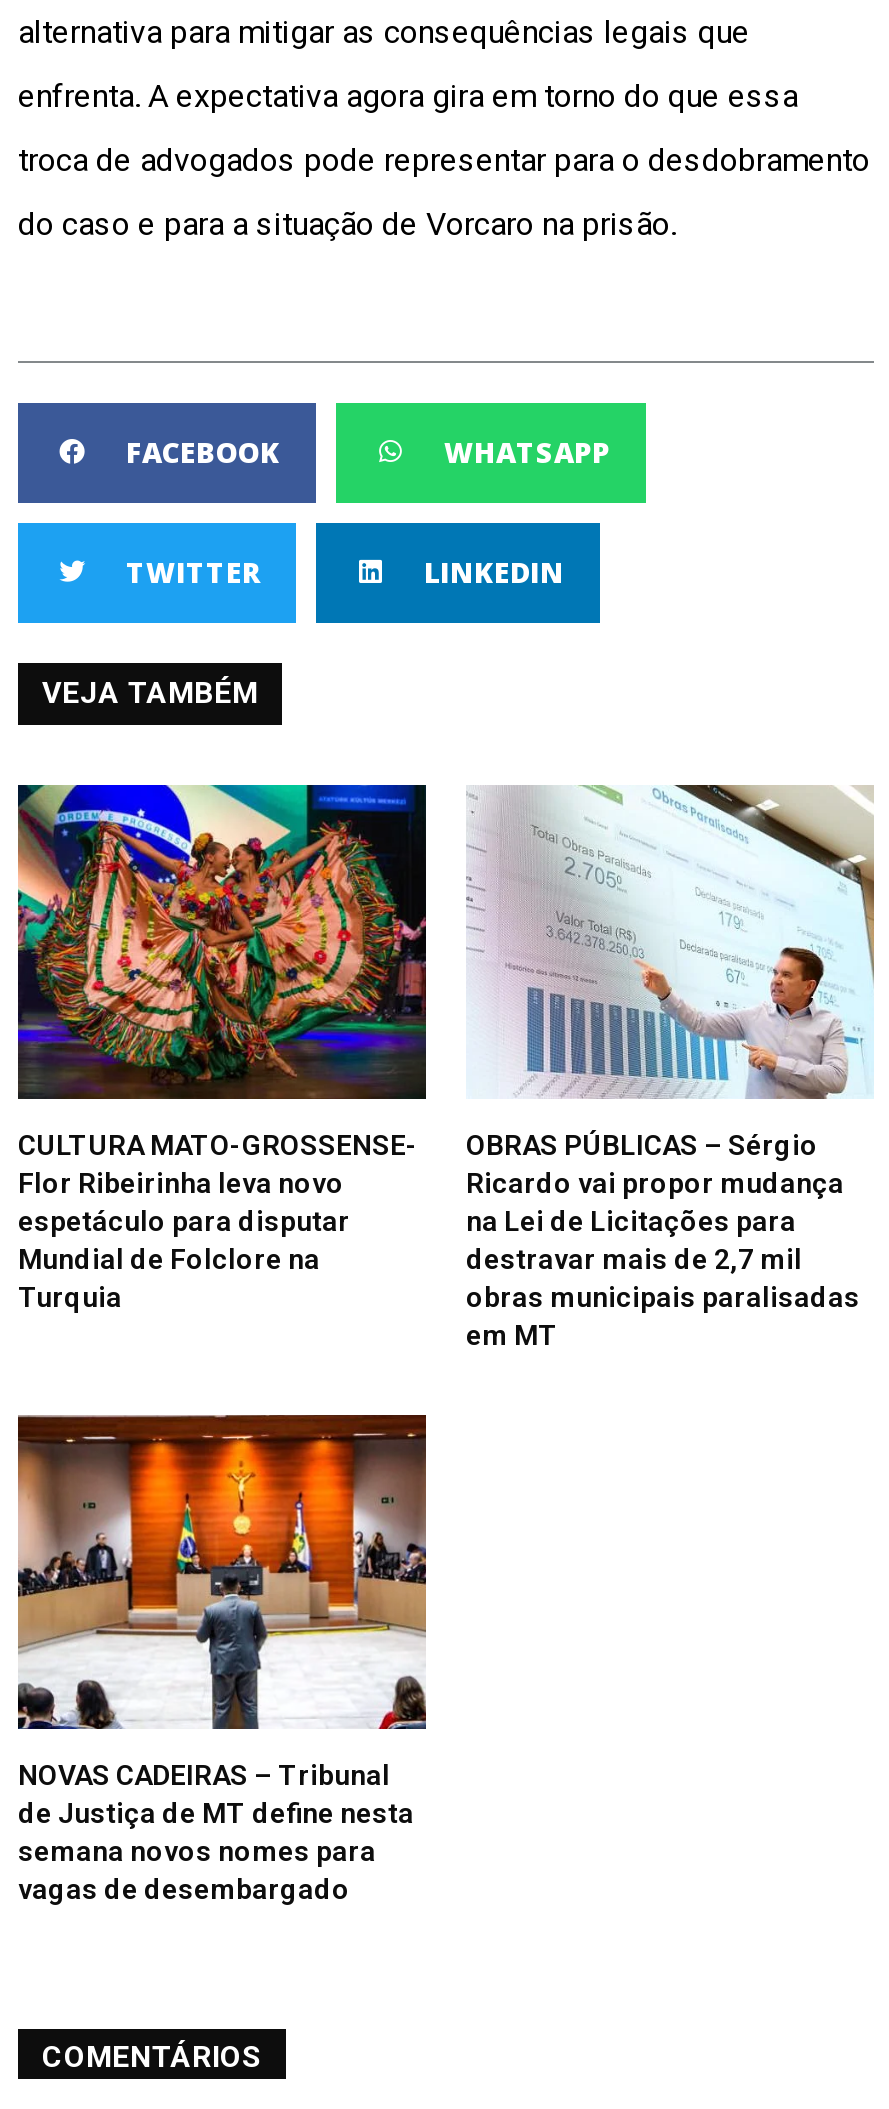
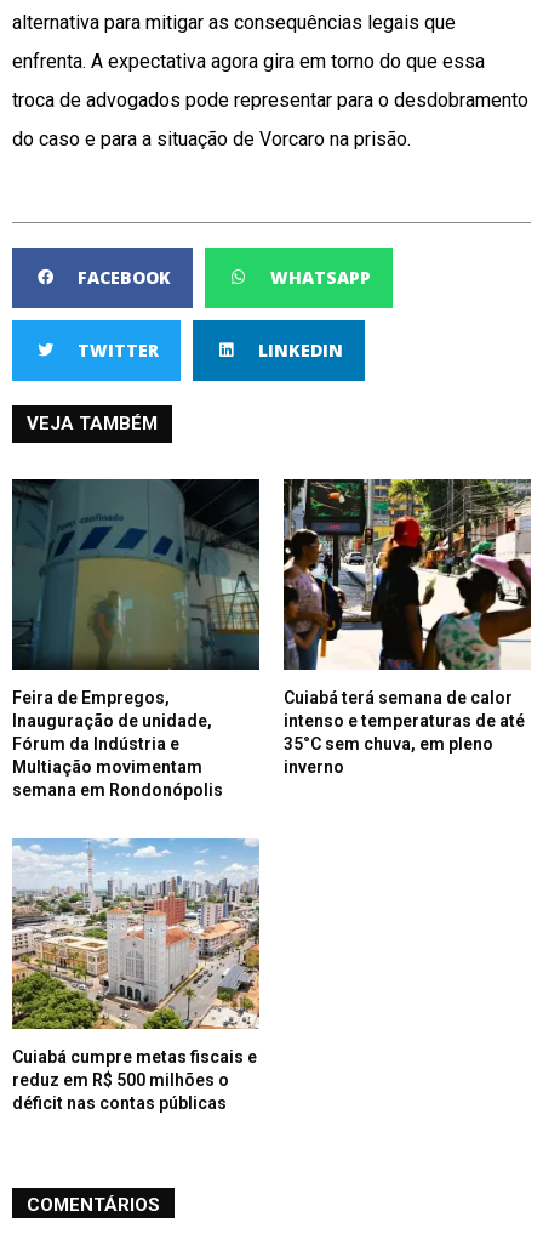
[16,783,426,1099] [image] -> [11,478,259,632] [image]
[466,783,874,1351] [image] | OBRAS PÚBLICAS – Sérgio | Ricardo vai propor mudança | na Lei de Licitações para | destravar mais de 2,7 mil | obras municipais paralisadas | em MT -> [282,478,532,776] [image] | Cuiabá terá semana de calor | intenso e temperaturas de até | 35°C sem chuva, em pleno | inverno
[18,1129,418,1313] CULTURA MATO-GROSSENSE- | Flor Ribeirinha leva novo | espetáculo para disputar | Mundial de Folclore na | Turquia -> [12,688,223,799] Feira de Empregos, | Inauguração de unidade, | Fórum da Indústria e | Multiação movimentam | semana em Rondonópolis
[16,1413,428,1905] [image] | NOVAS CADEIRAS – Tribunal | de Justiça de MT define nesta | semana novos nomes para | vagas de desembargado -> [11,837,261,1112] [image] | Cuiabá cumpre metas fiscais e | reduz em R$ 500 milhões o | déficit nas contas públicas

